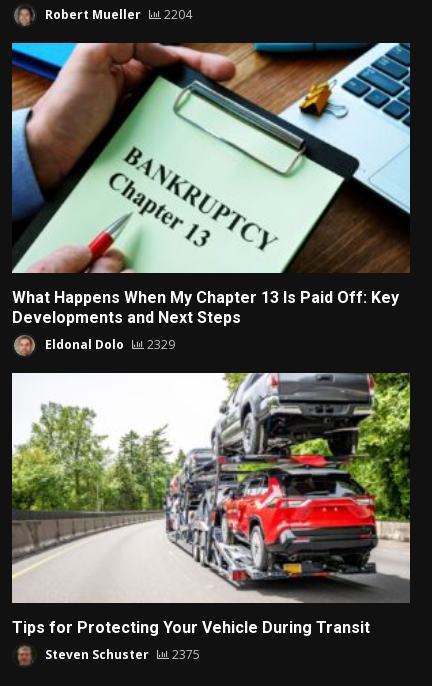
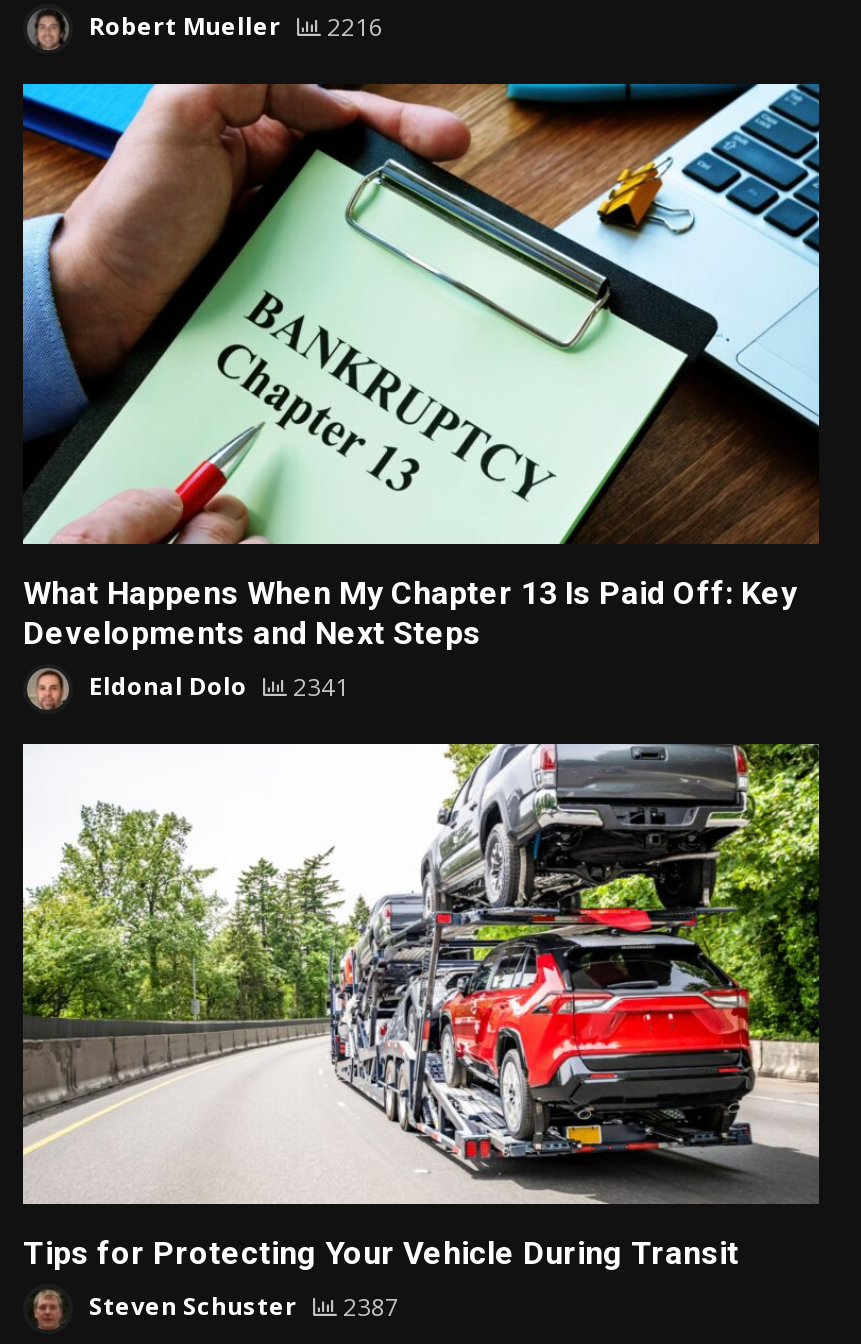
[42,6,192,23] Robert Mueller 2204 -> [83,10,383,44] Robert Mueller 2216
[42,336,175,353] Eldonal Dolo 2329 -> [83,670,349,704] Eldonal Dolo 2341
[42,646,200,663] Steven Schuster 2375 -> [83,1290,399,1324] Steven Schuster 2387

